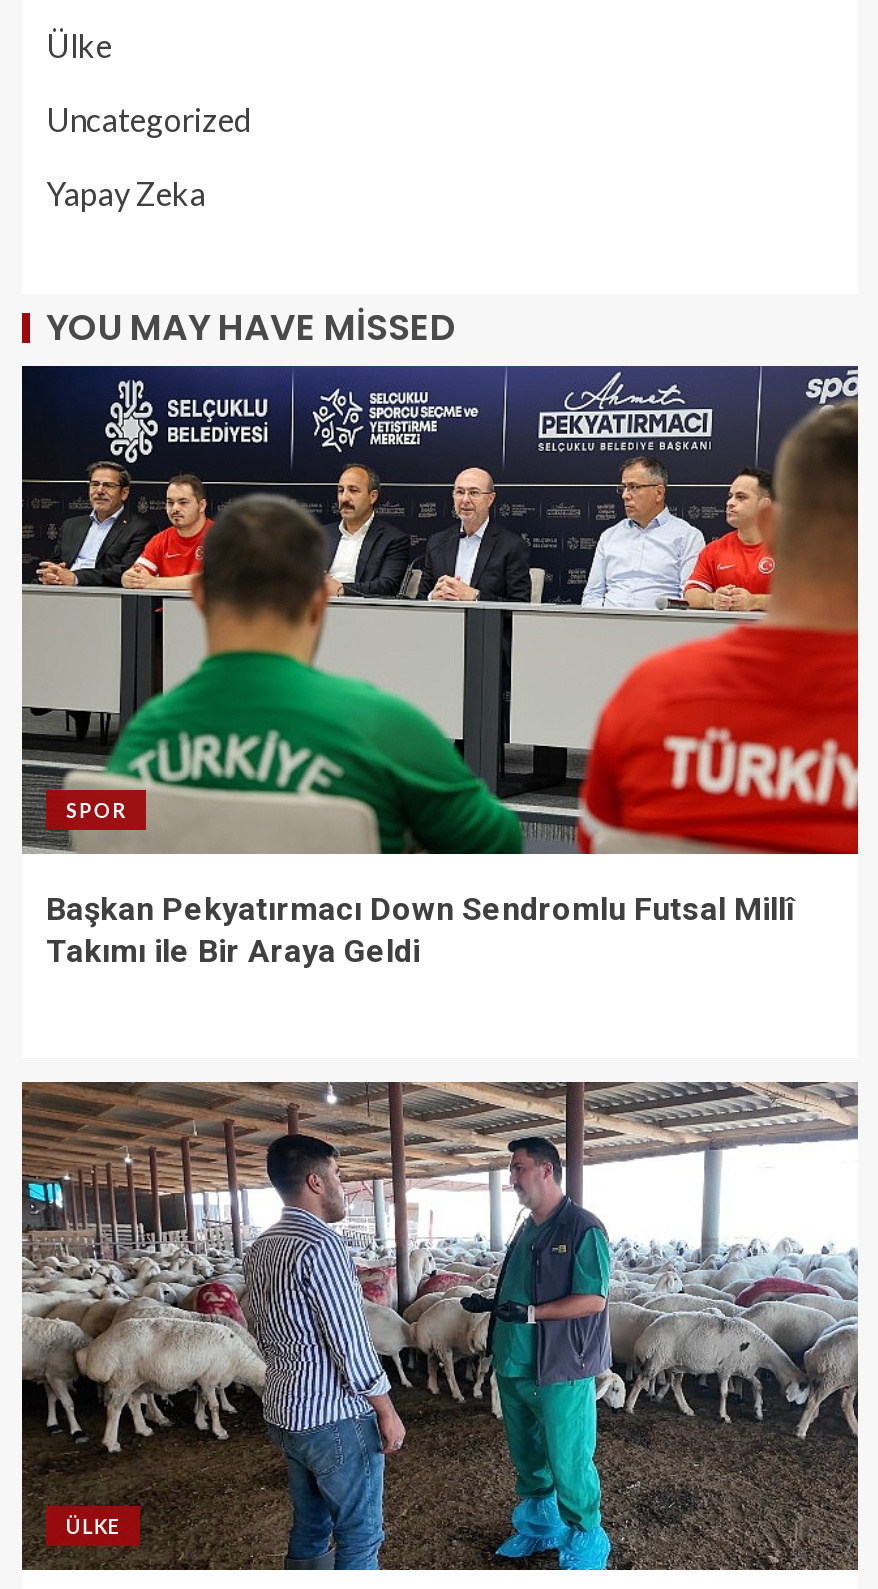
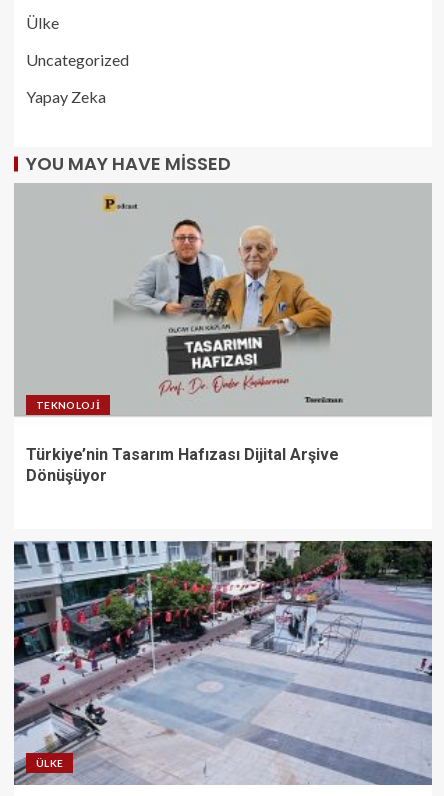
[20,366,860,856] [image] | SPOR -> [14,183,432,427] [image] | TEKNOLOJI
[46,890,794,970] Başkan Pekyatırmacı Down Sendromlu Futsal Millî | Takımı ile Bir Araya Geldi -> [26,445,339,485] Türkiye’nin Tasarım Hafızası Dijital Arşive | Dönüşüyor
[20,1080,860,1572] [image] -> [13,540,433,786] [image]

